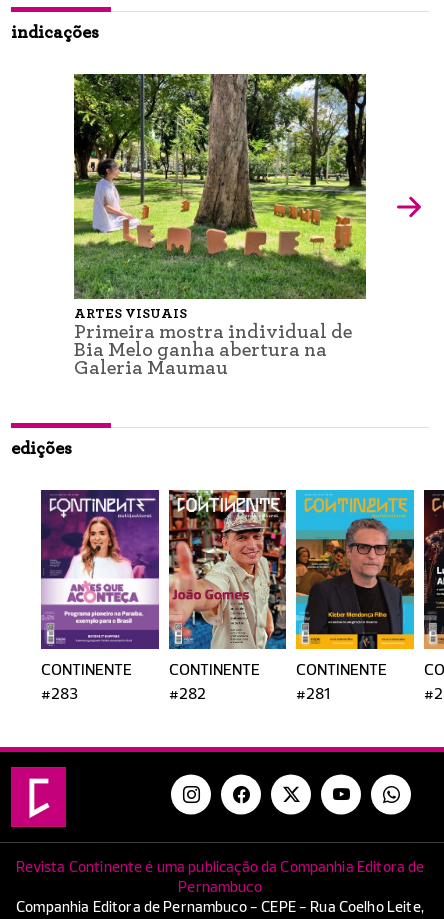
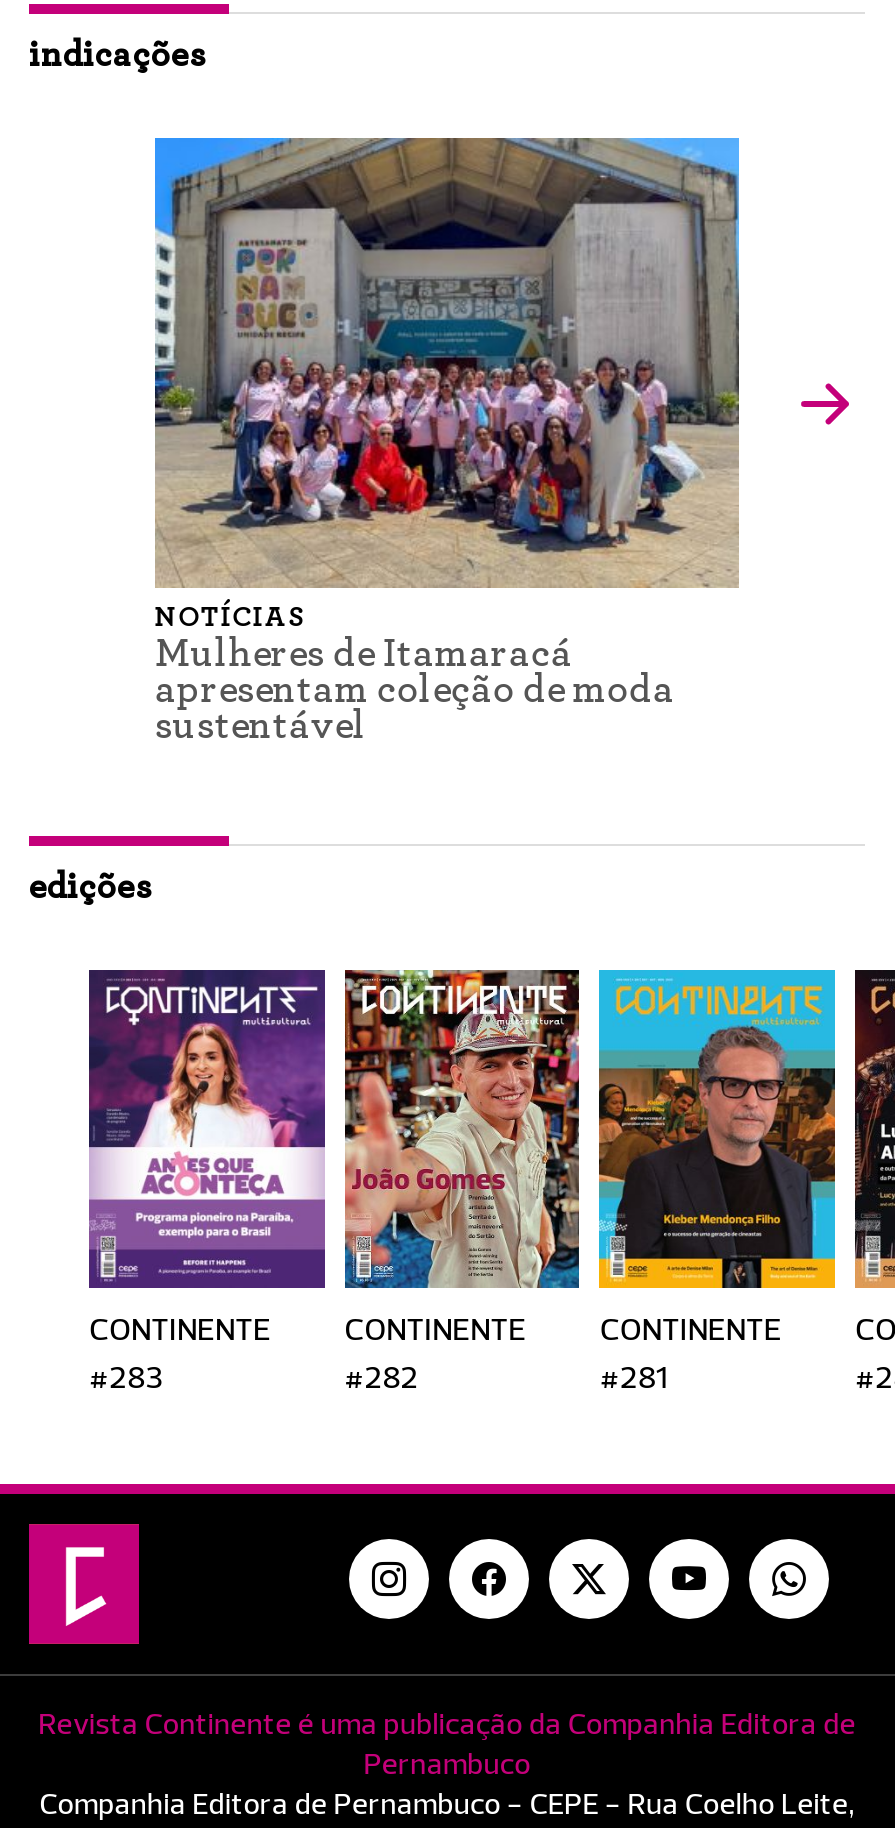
[73,73,367,378] [image] | ARTES VISUAIS | Primeira mostra individual de | Bia Melo ganha abertura na | Galeria Maumau -> [153,136,741,746] [image] | NOTÍCIAS | Mulheres de Itamaracá | apresentam coleção de moda | sustentável

